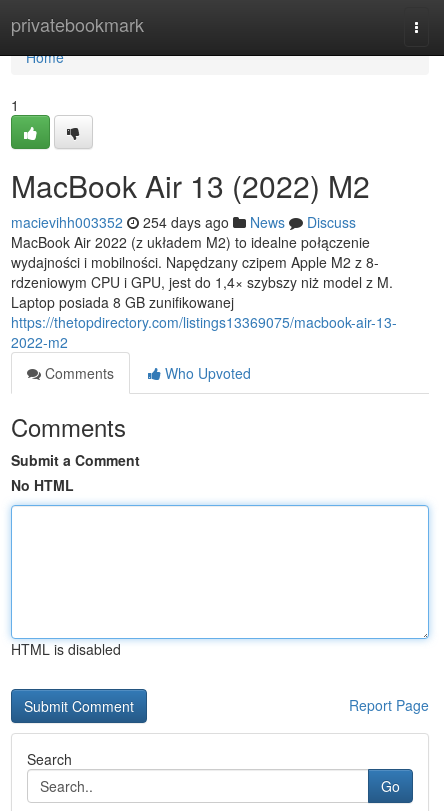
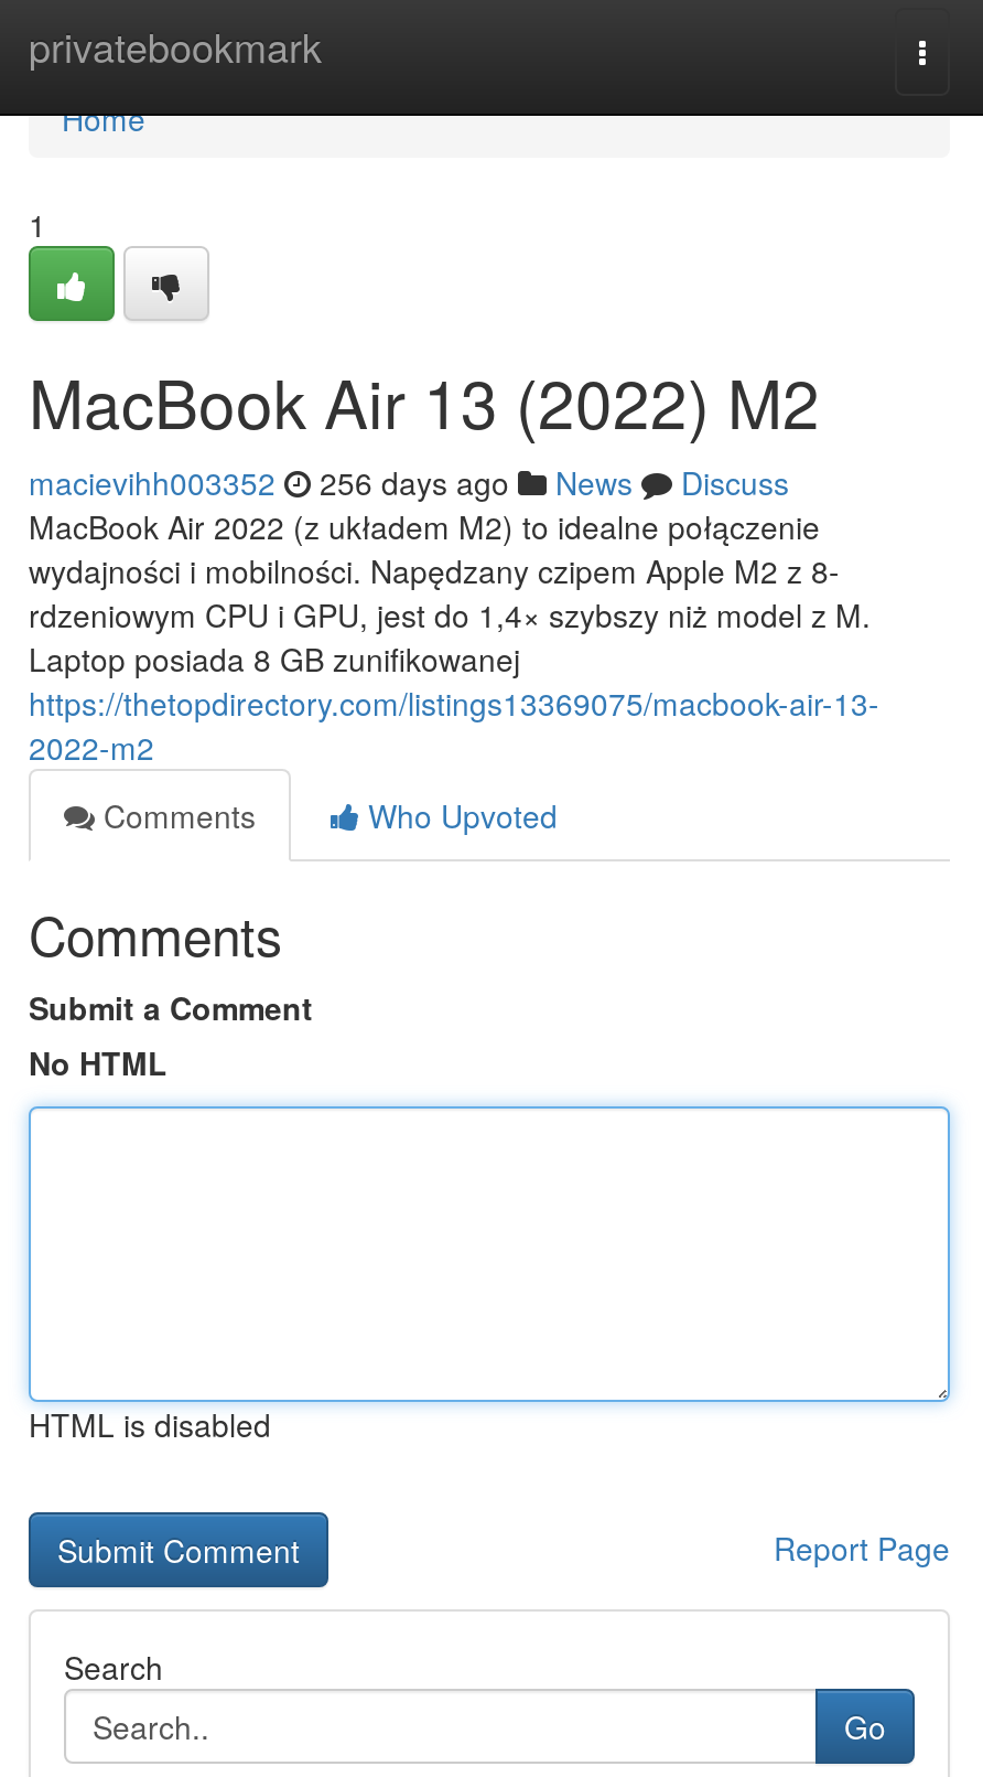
[11,212,356,232] macievihh003352 254 days ago News Discuss -> [29,460,789,504] macievihh003352 256 days ago News Discuss

